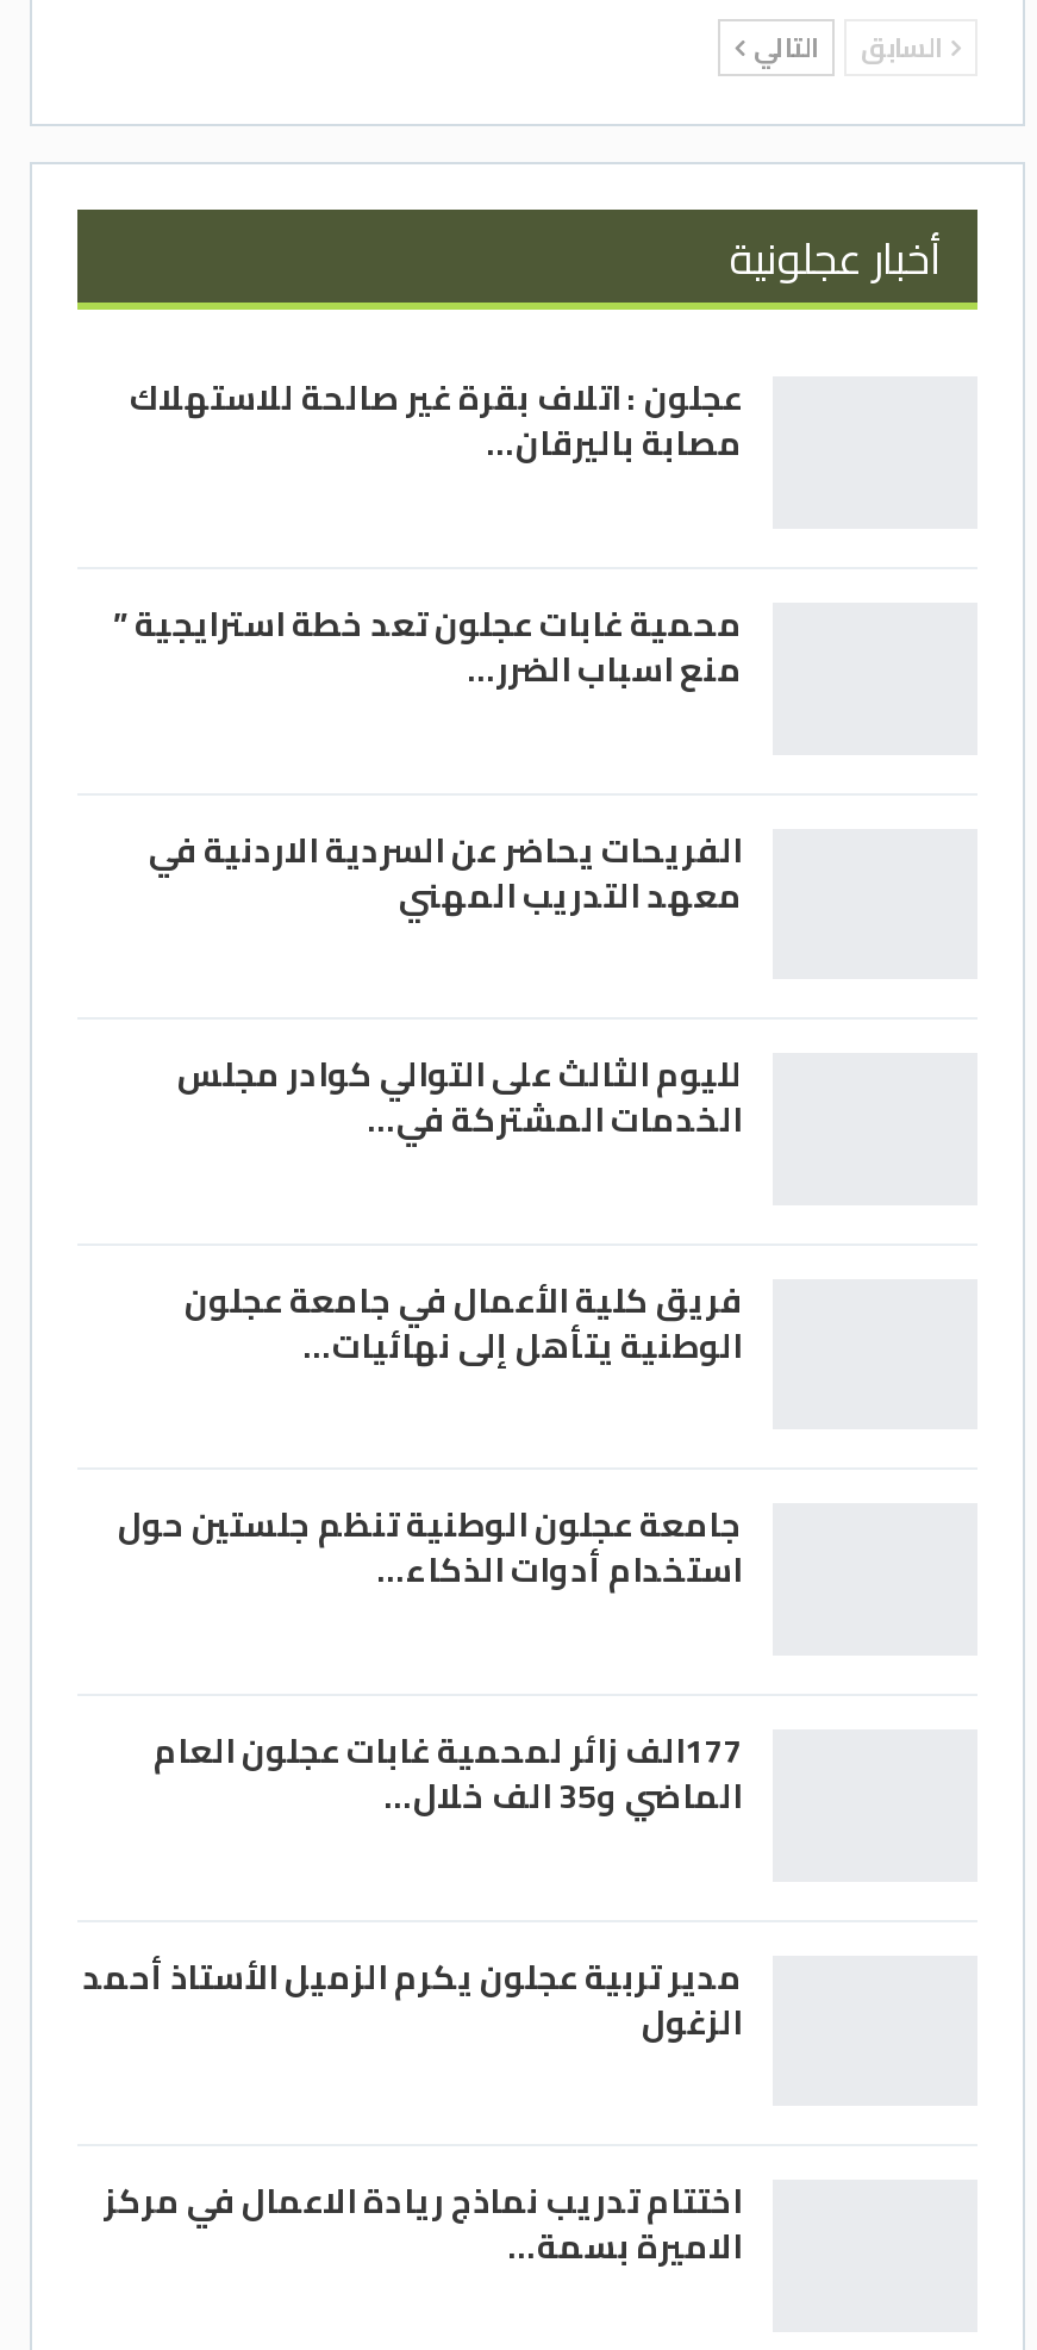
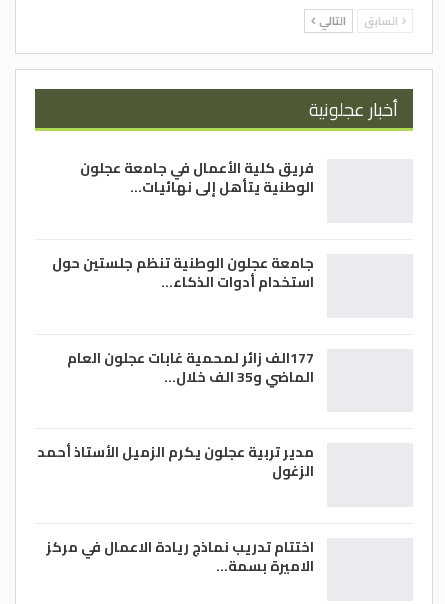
[113,368,742,1151] عجلون : اتلاف بقرة غير صالحة للاستهلاك | مصابة باليرقان… | محمية غابات عجلون تعد خطة استرايجية ” | منع اسباب الضرر… | الفريحات يحاضر عن السردية الاردنية في | معهد التدريب المهني | لليوم الثالث على التوالي كوادر مجلس | الخدمات المشتركة في… -> none

